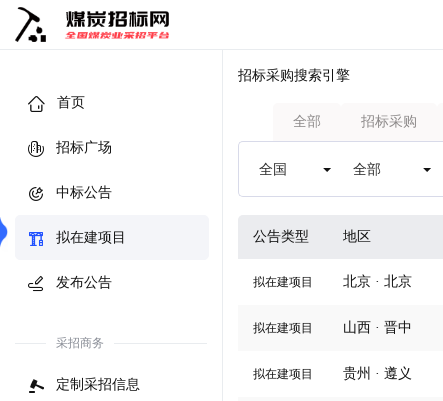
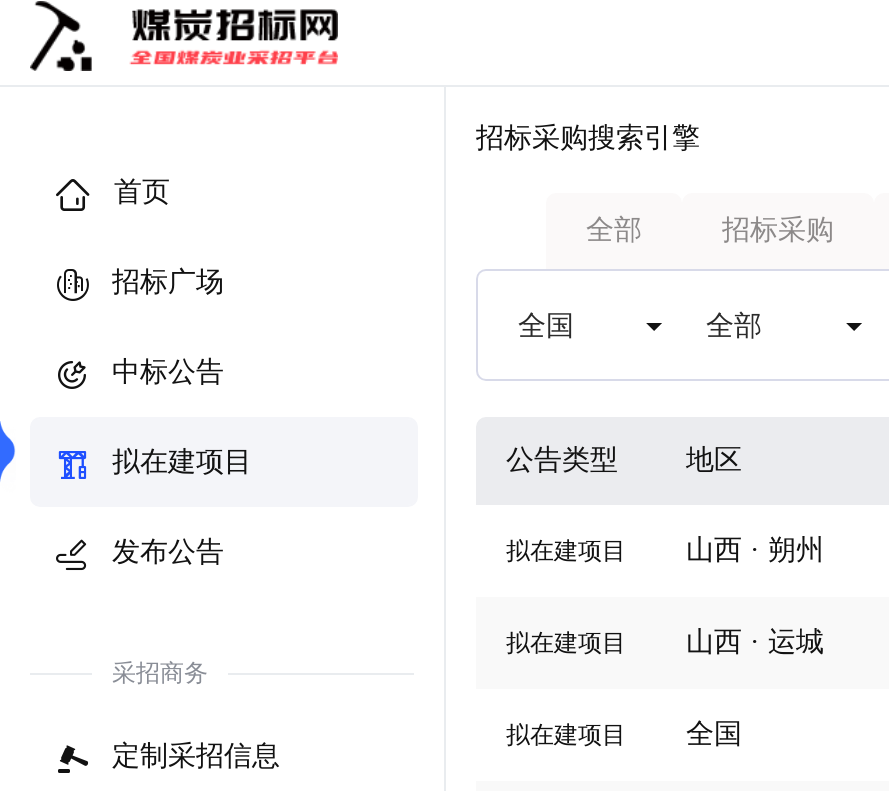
[343,274,412,289] 北京 · 北京 -> [686,535,824,565] 山西 · 朔州
[343,320,412,335] 山西 · 晋中 -> [686,627,824,657] 山西 · 运城
[343,366,412,381] 贵州 · 遵义 -> [686,719,742,749] 全国

